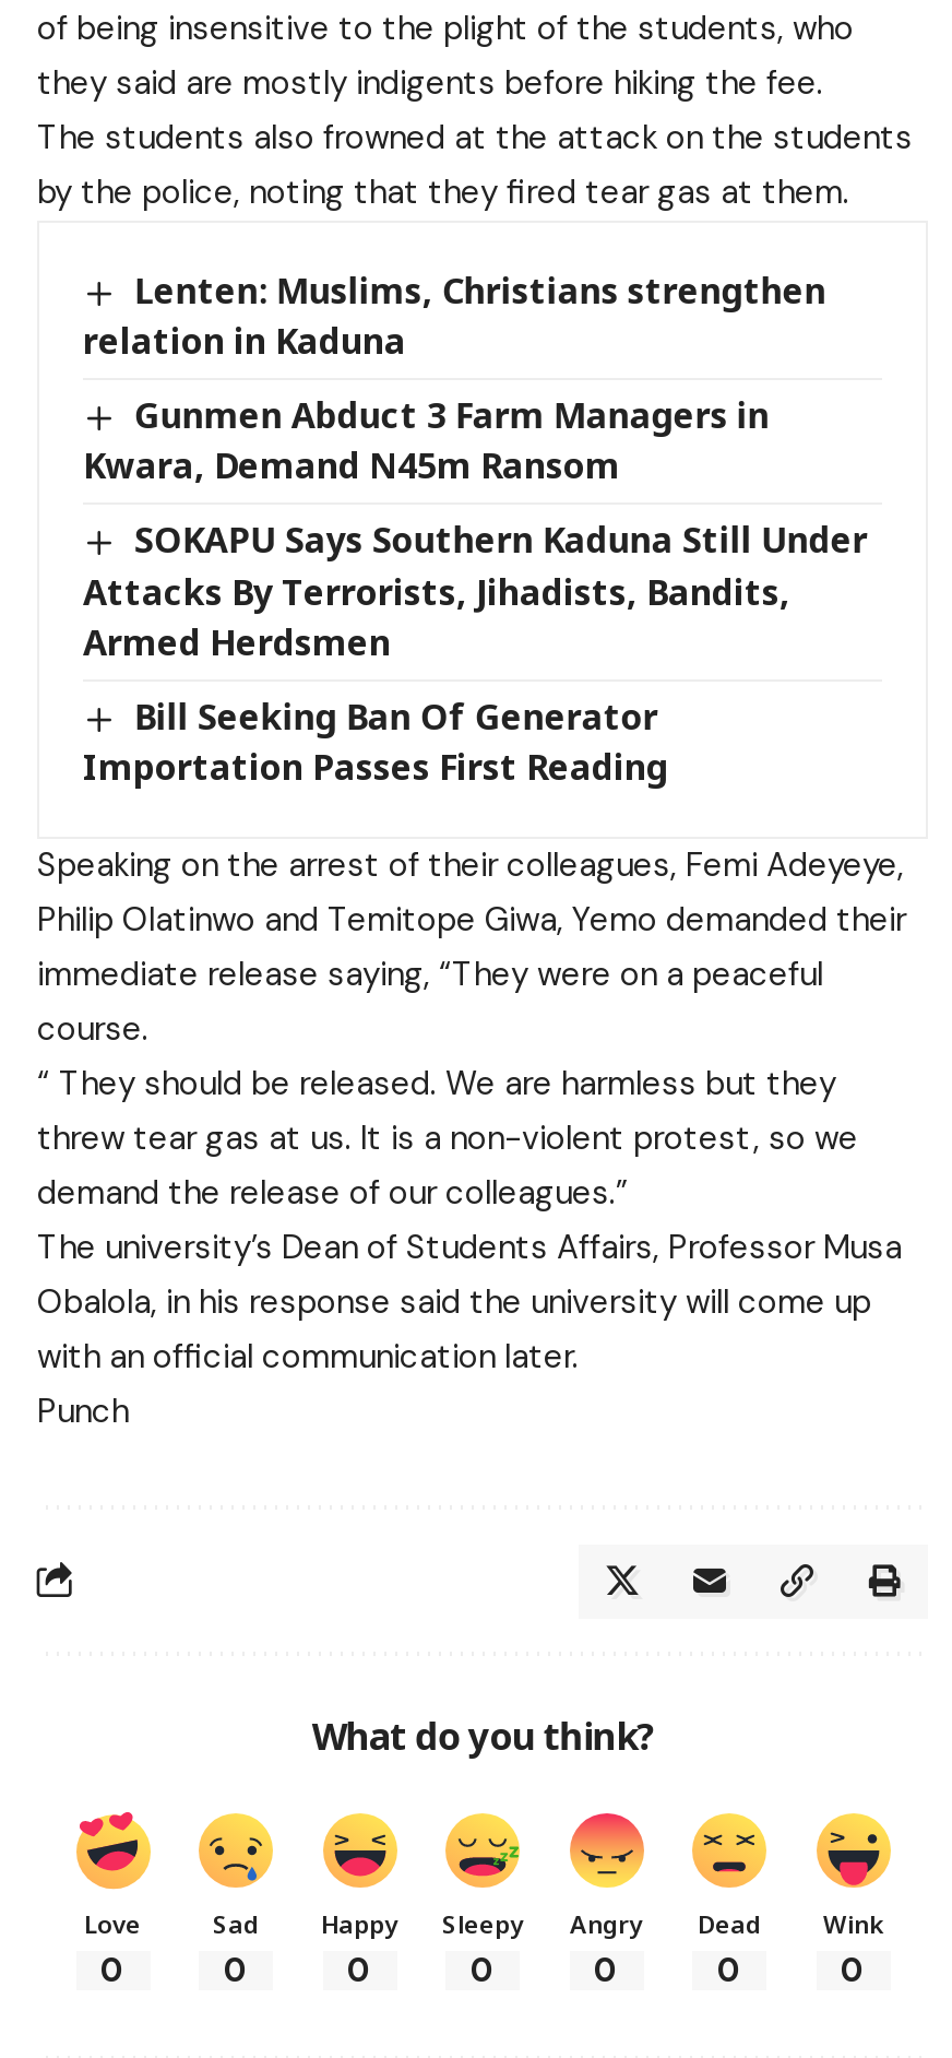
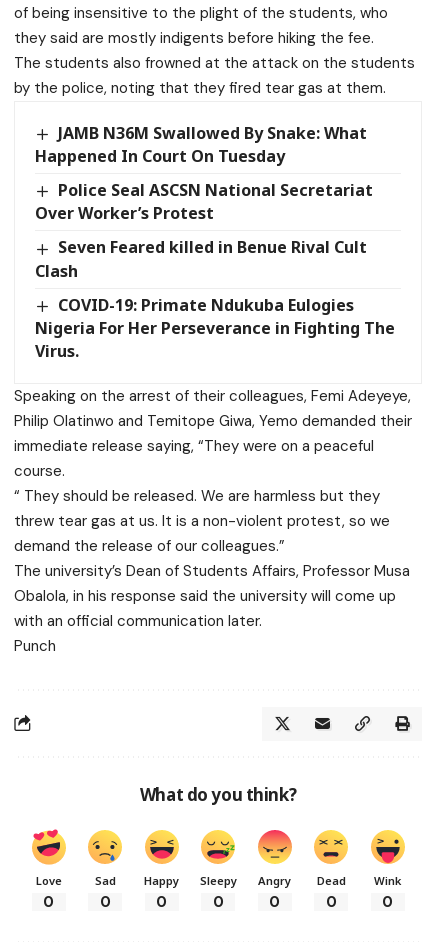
[83,267,826,366] Lenten: Muslims, Christians strengthen | relation in Kaduna -> [35,122,367,167] JAMB N36M Swallowed By Snake: What | Happened In Court On Tuesday
[83,392,769,490] Gunmen Abduct 3 Farm Managers in | Kwara, Demand N45m Ransom -> [35,179,373,224] Police Seal ASCSN National Secretariat | Over Worker’s Protest
[83,516,868,665] SOKAPU Says Southern Kaduna Still Under | Attacks By Terrorists, Jihadists, Bandits, | Armed Herdsmen -> [35,236,367,281] Seven Feared killed in Benue Rival Cult | Clash
[83,691,668,790] Bill Seeking Ban Of Generator | Importation Passes First Reading -> [35,293,395,362] COVID-19: Primate Ndukuba Eulogies | Nigeria For Her Perseverance in Fighting The | Virus.

